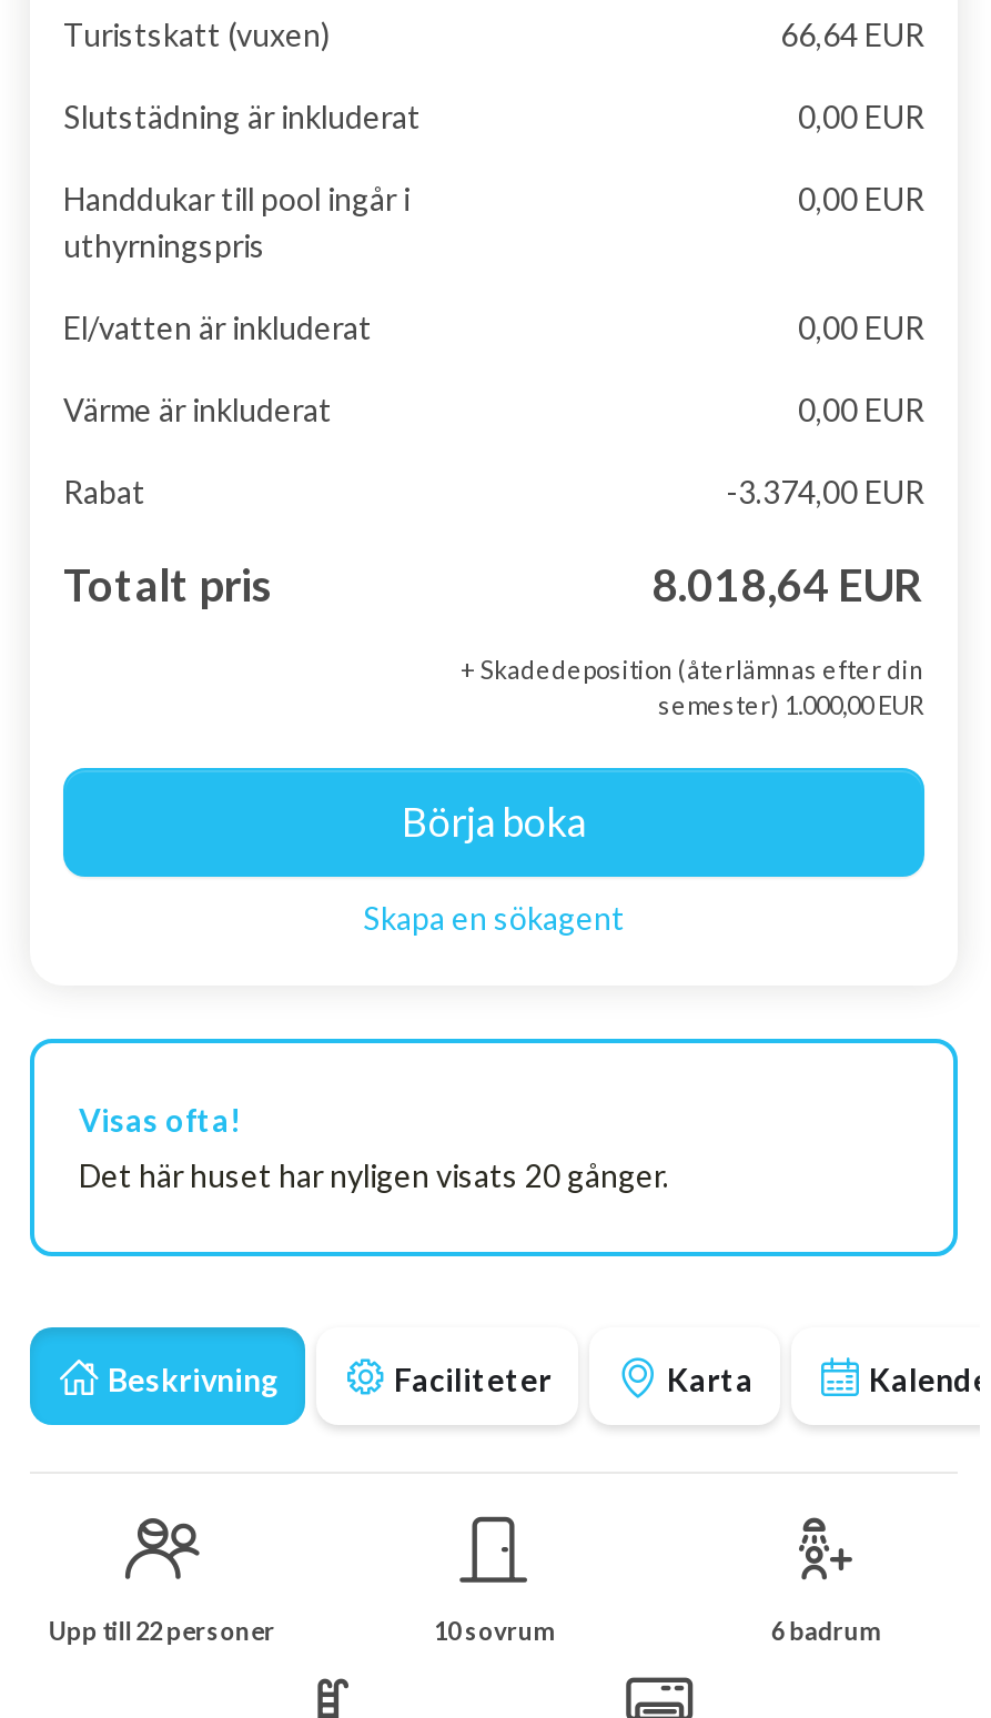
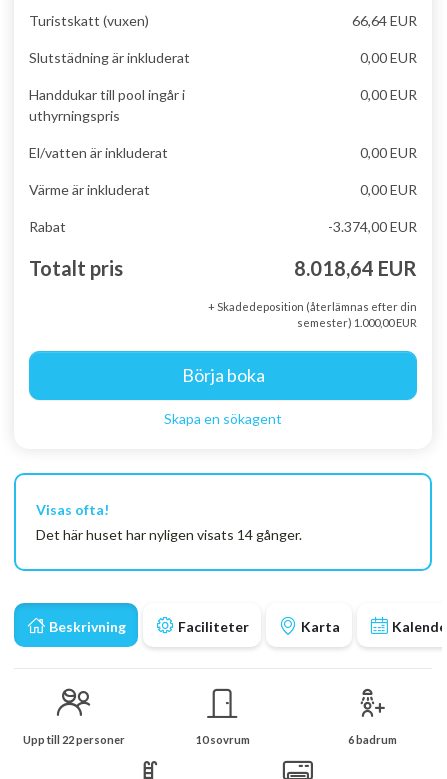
[79,1156,669,1194] Det här huset har nyligen visats 20 gånger. -> [36,526,302,543] Det här huset har nyligen visats 14 gånger.

